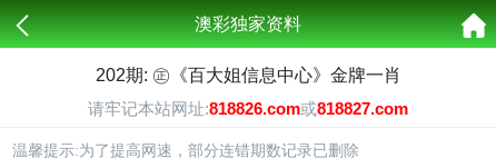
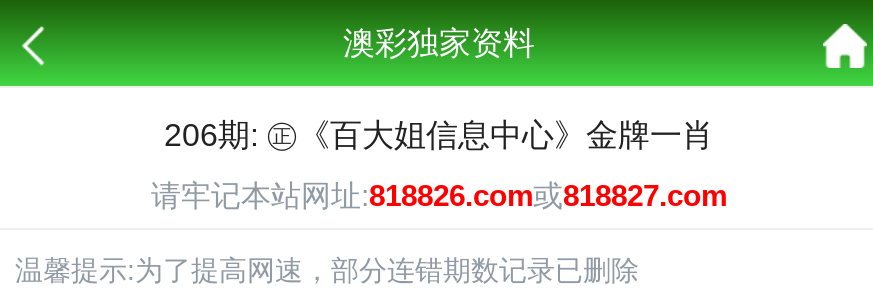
[95,66,401,85] 202期: ㊣《百大姐信息中心》金牌一肖 -> [164,118,714,152] 206期: ㊣《百大姐信息中心》金牌一肖

